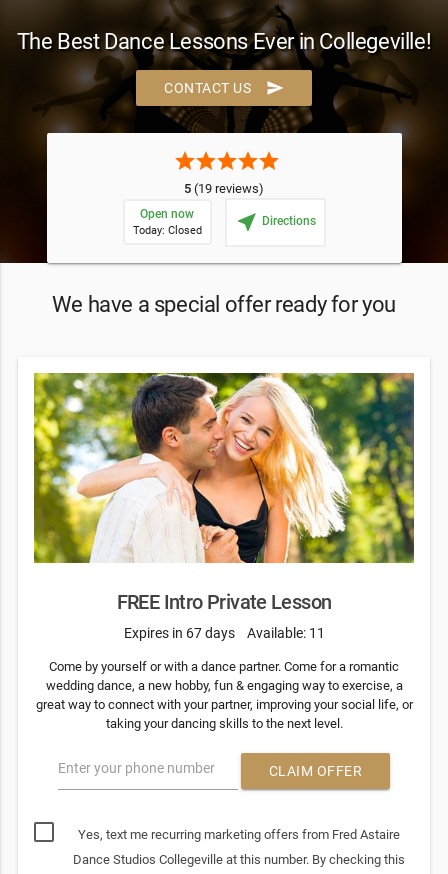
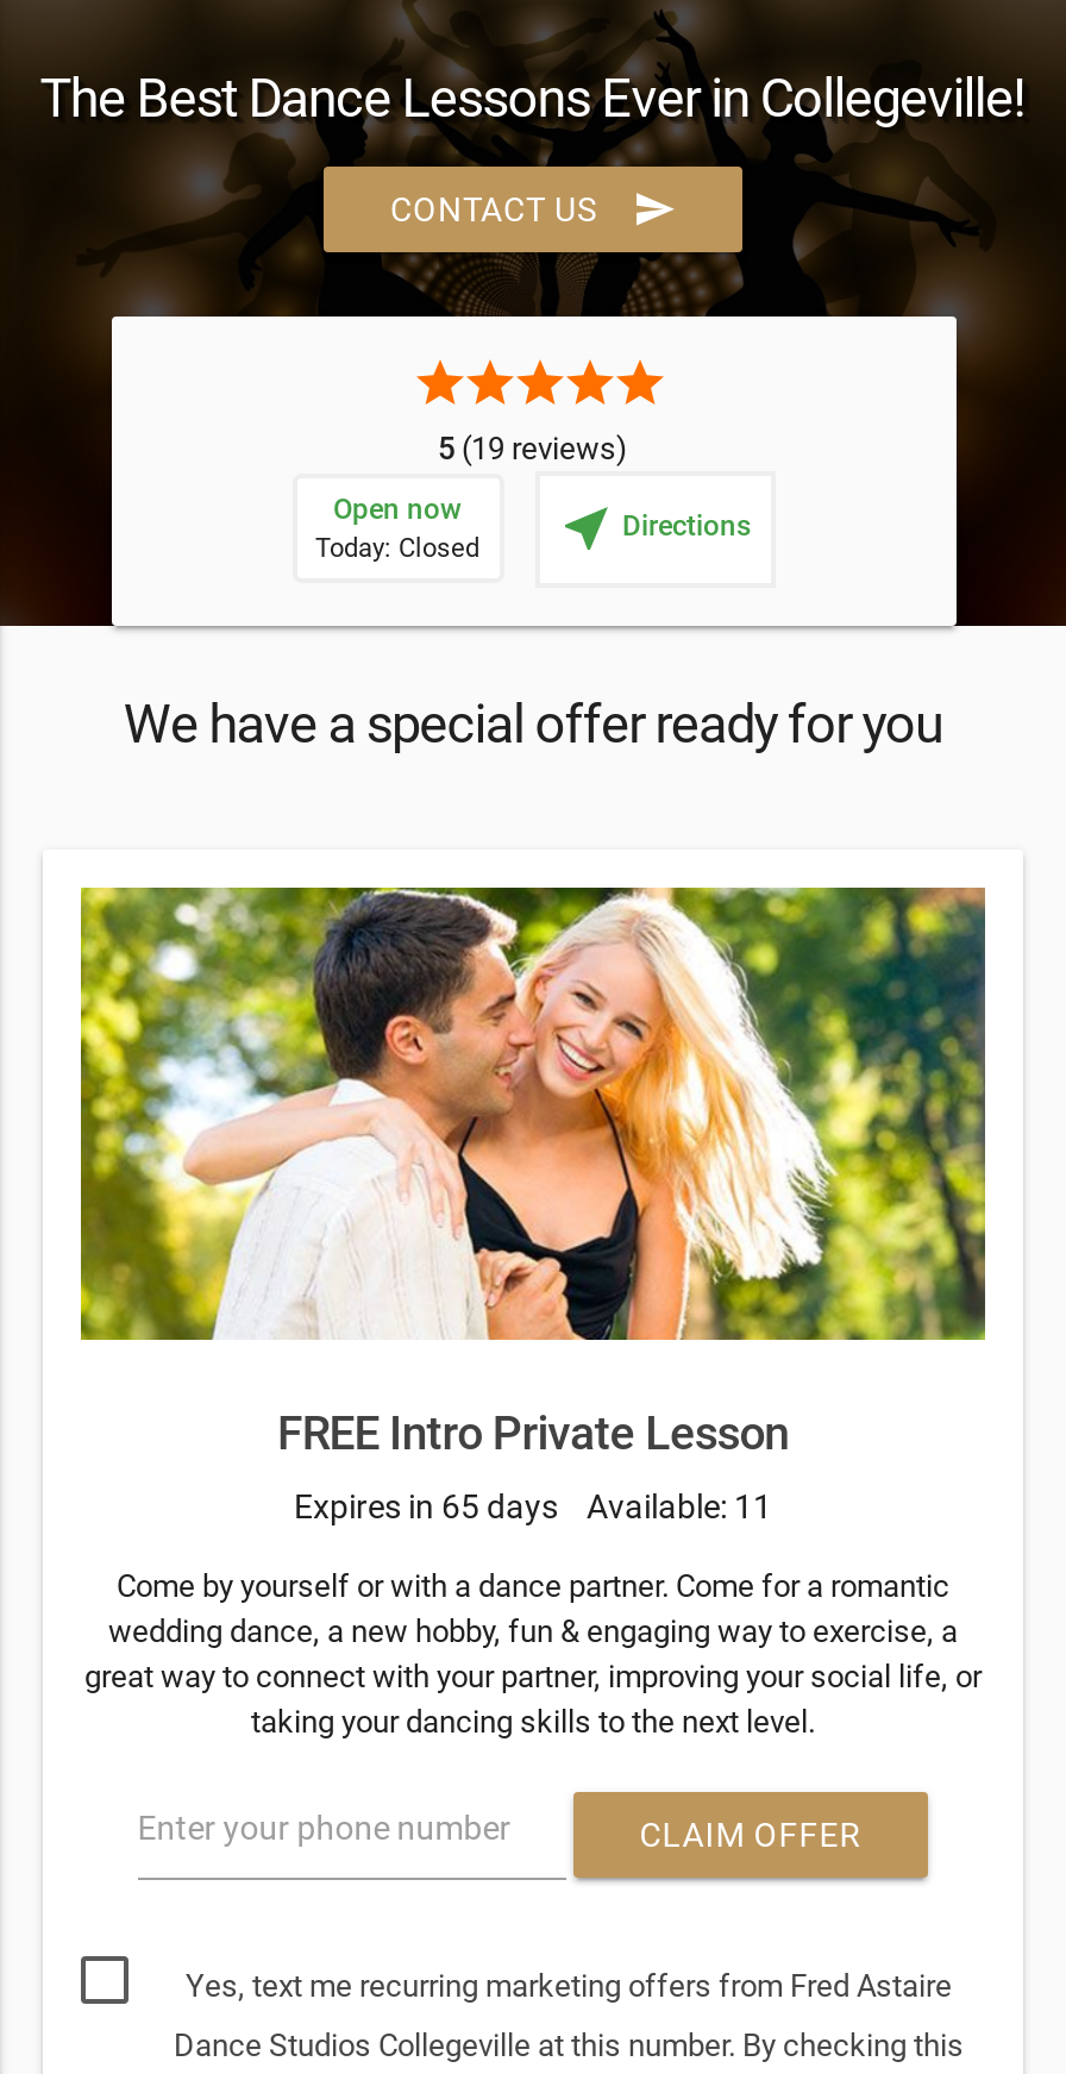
[123,625,234,641] Expires in 67 days -> [294,1487,558,1525] Expires in 65 days

